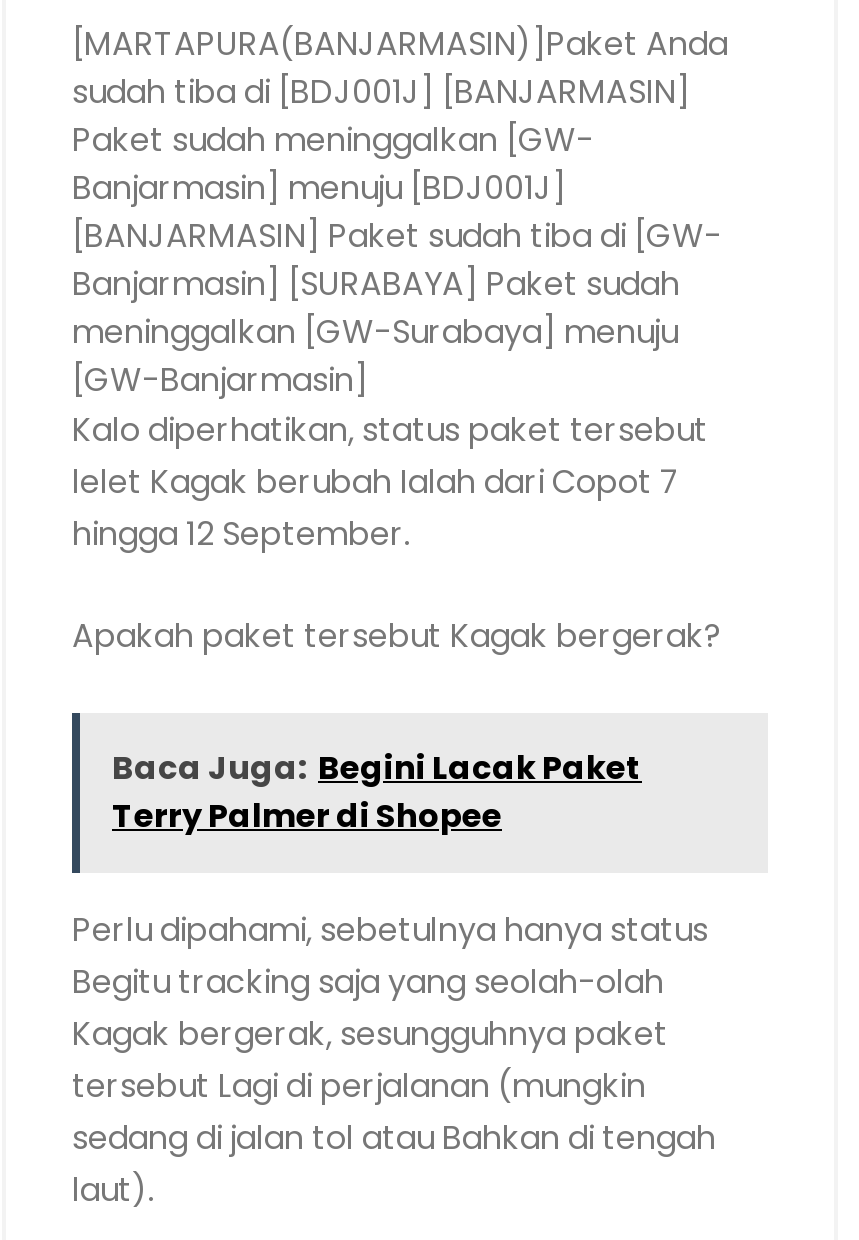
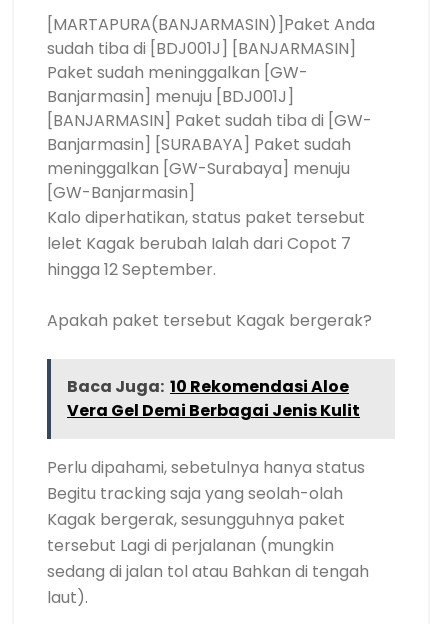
[112,745,642,839] Baca Juga: Begini Lacak Paket | Terry Palmer di Shopee -> [67,375,360,422] Baca Juga: 10 Rekomendasi Aloe | Vera Gel Demi Berbagai Jenis Kulit

